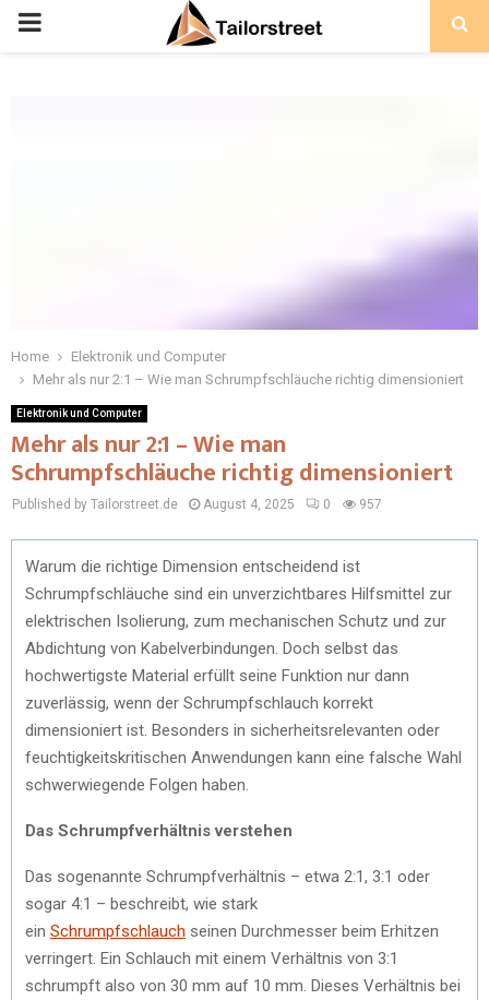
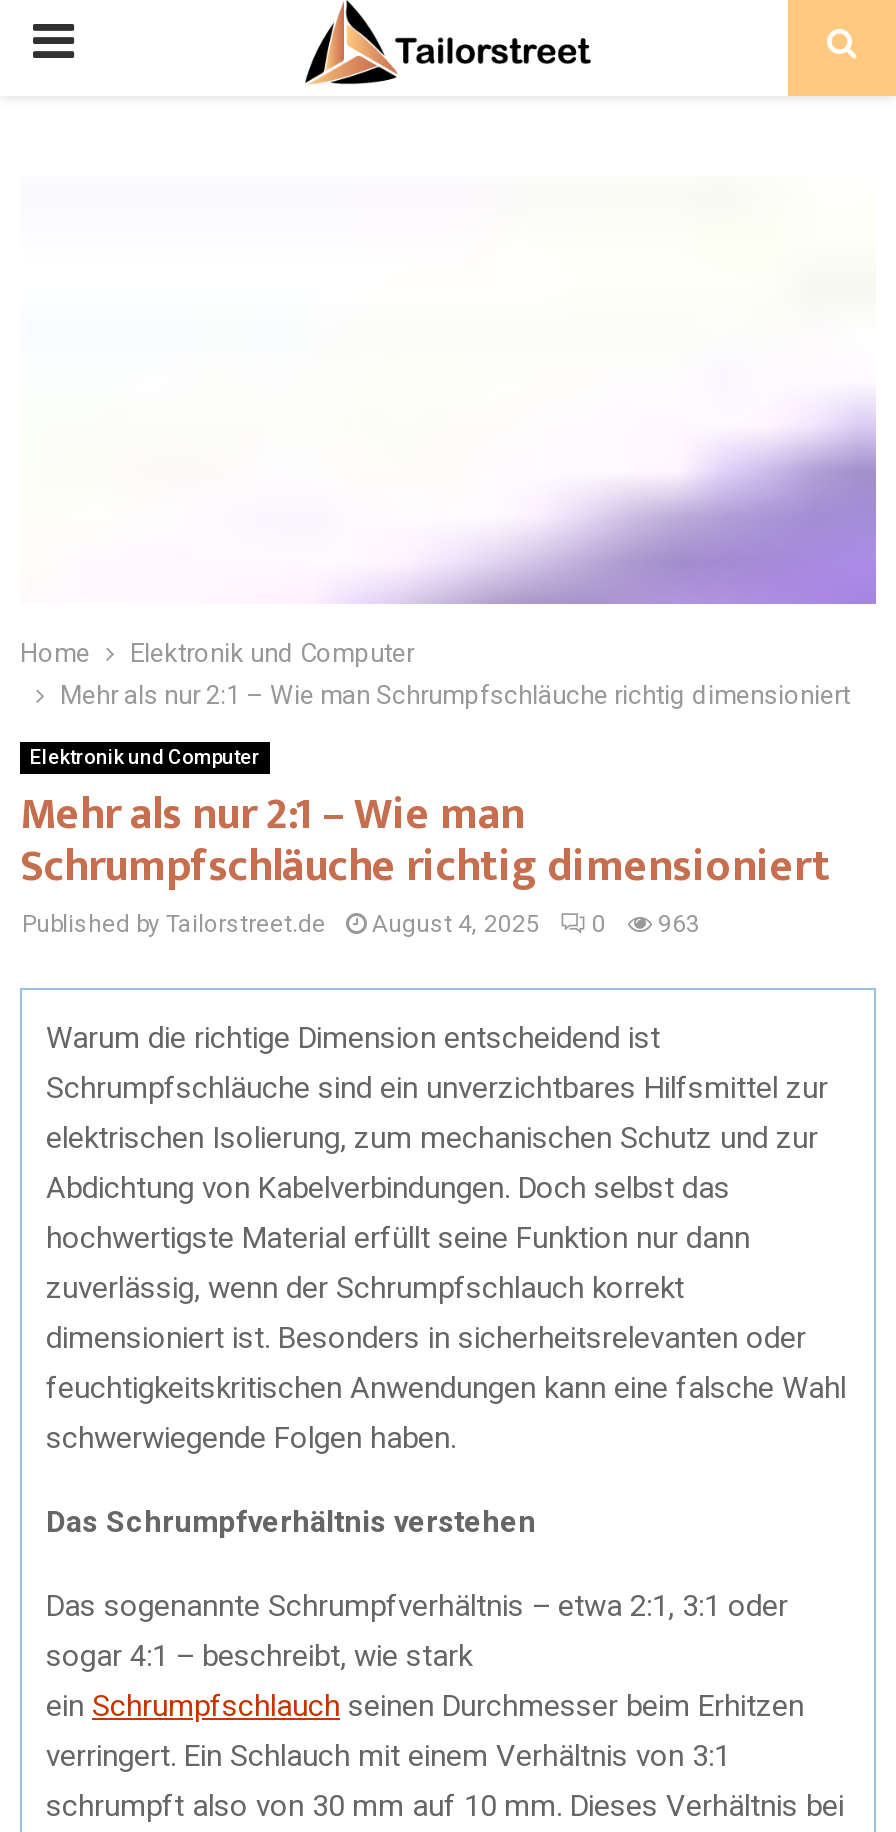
[12,497,382,512] Published by Tailorstreet.de August 4, 2025 0 957 -> [22,910,700,938] Published by Tailorstreet.de August 4, 2025 0 963

